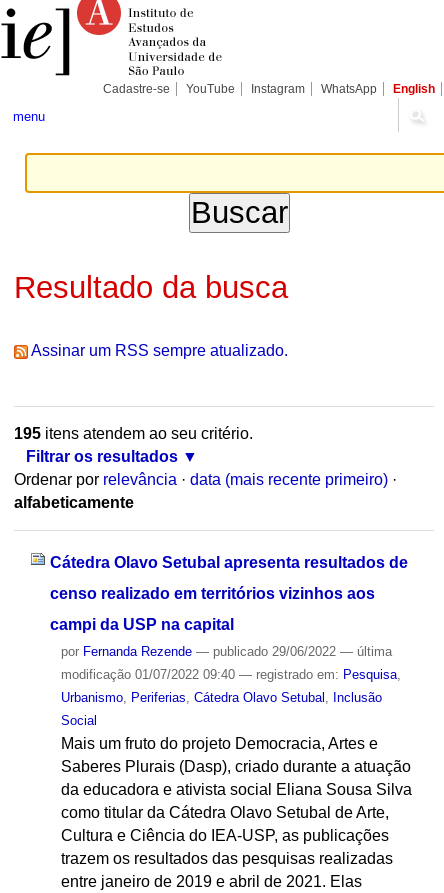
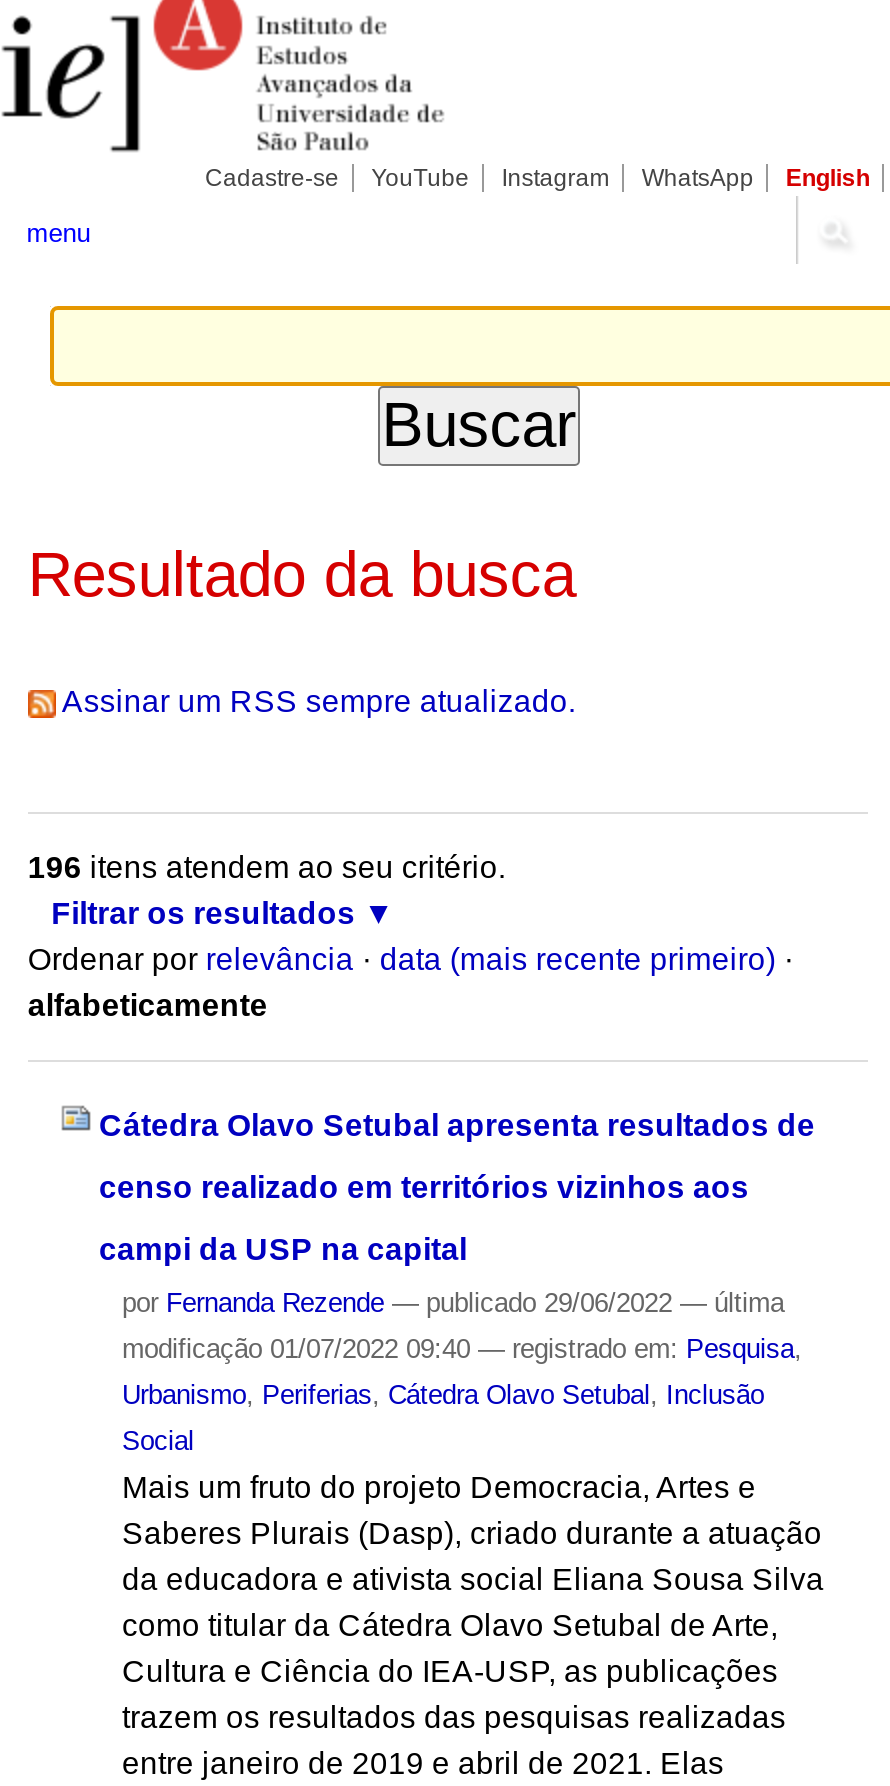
[14,425,253,442] 195 itens atendem ao seu critério. -> [28,851,506,885] 196 itens atendem ao seu critério.

